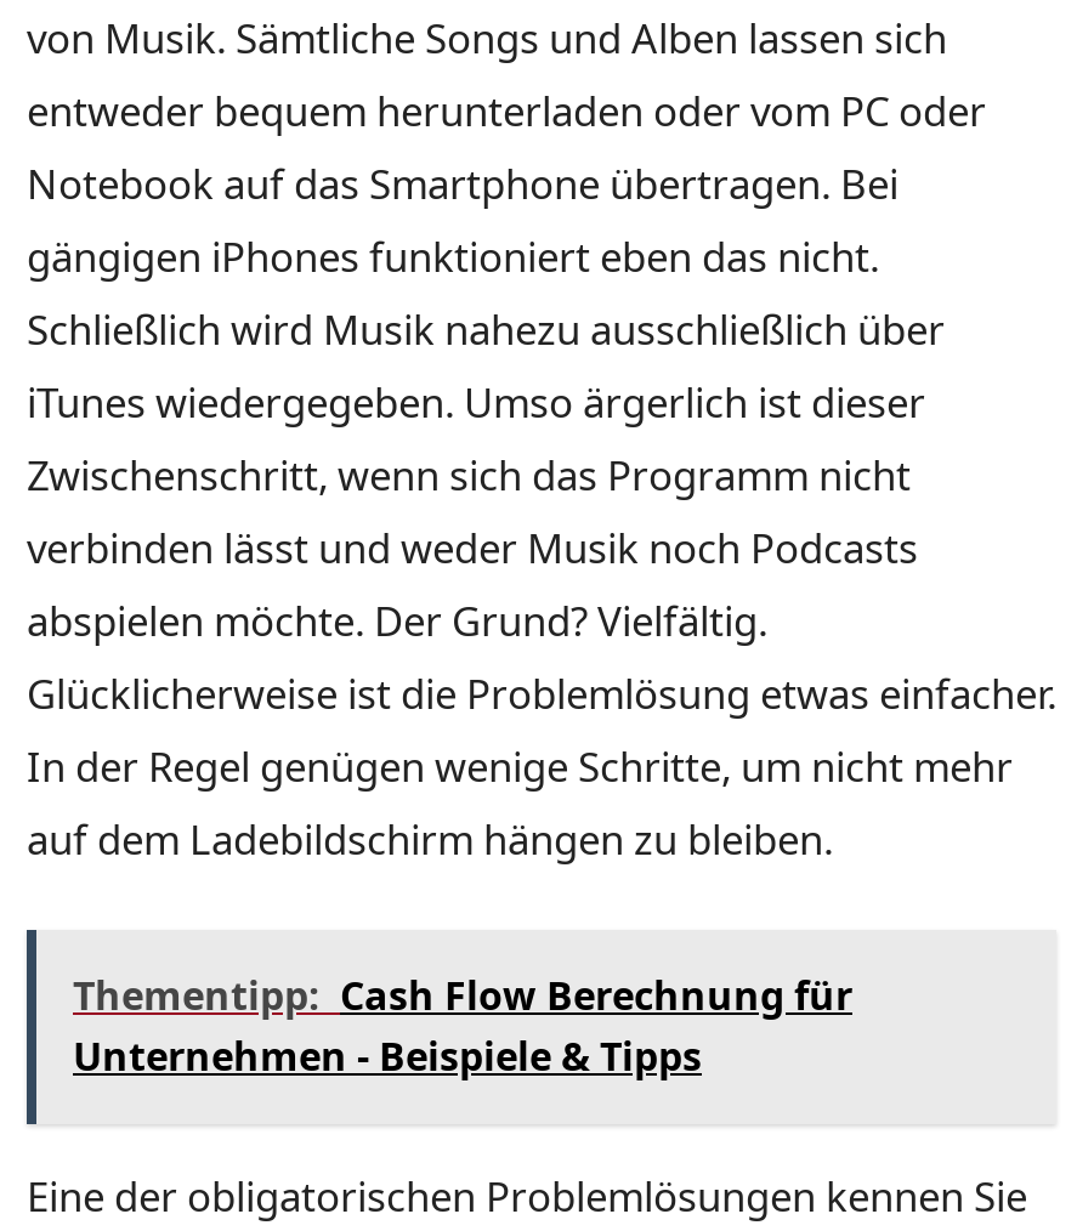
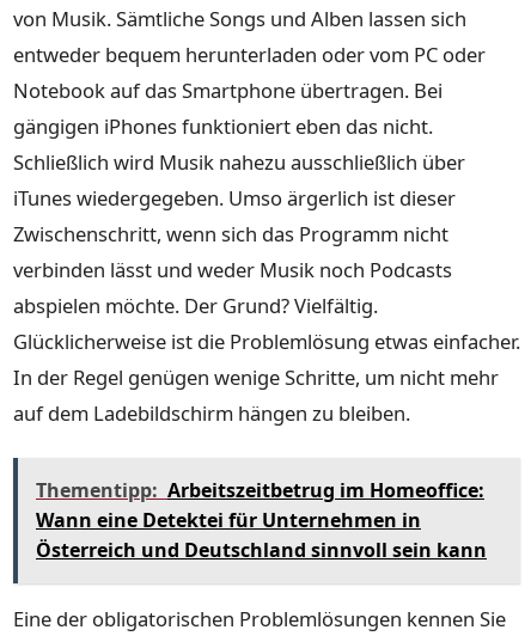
[73,968,852,1082] Thementipp: Cash Flow Berechnung für | Unternehmen - Beispiele & Tipps -> [36,477,487,563] Thementipp: Arbeitszeitbetrug im Homeoffice: | Wann eine Detektei für Unternehmen in | Österreich und Deutschland sinnvoll sein kann

